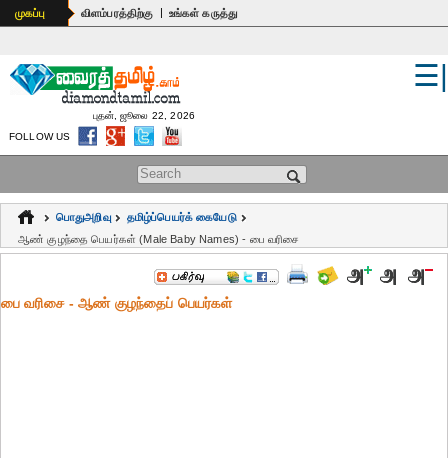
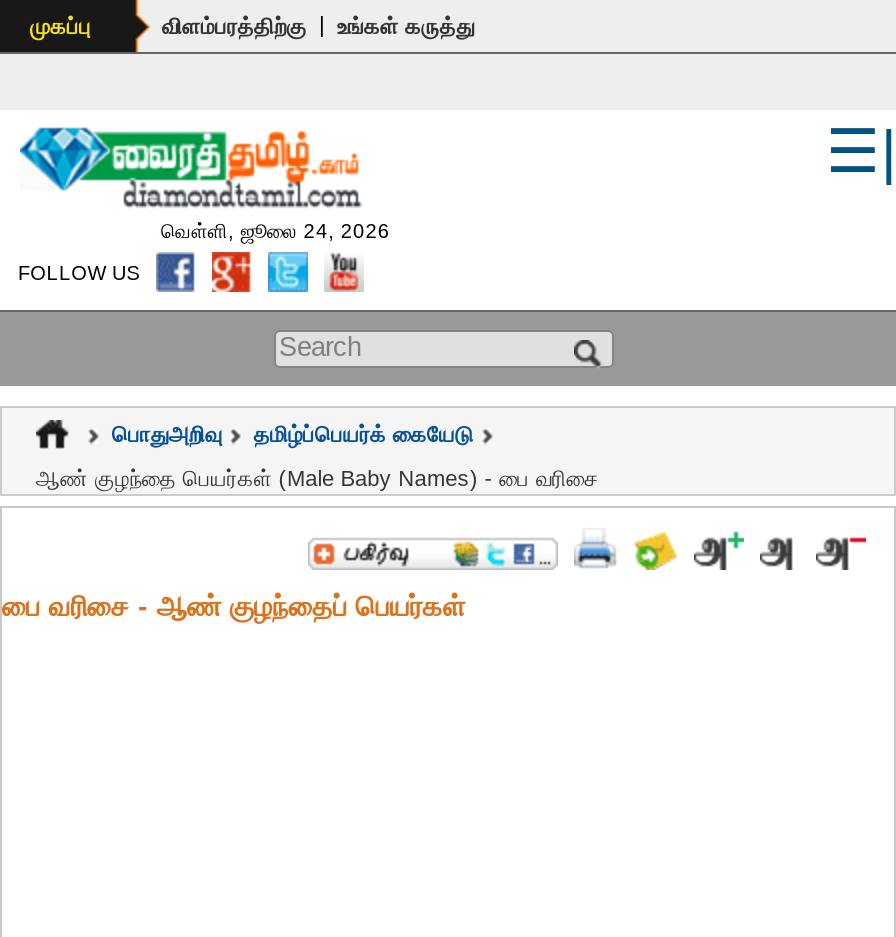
[89,110,195,121] புதன், ஜூலை 22, 2026 -> [155,220,390,242] வெள்ளி, ஜூலை 24, 2026

